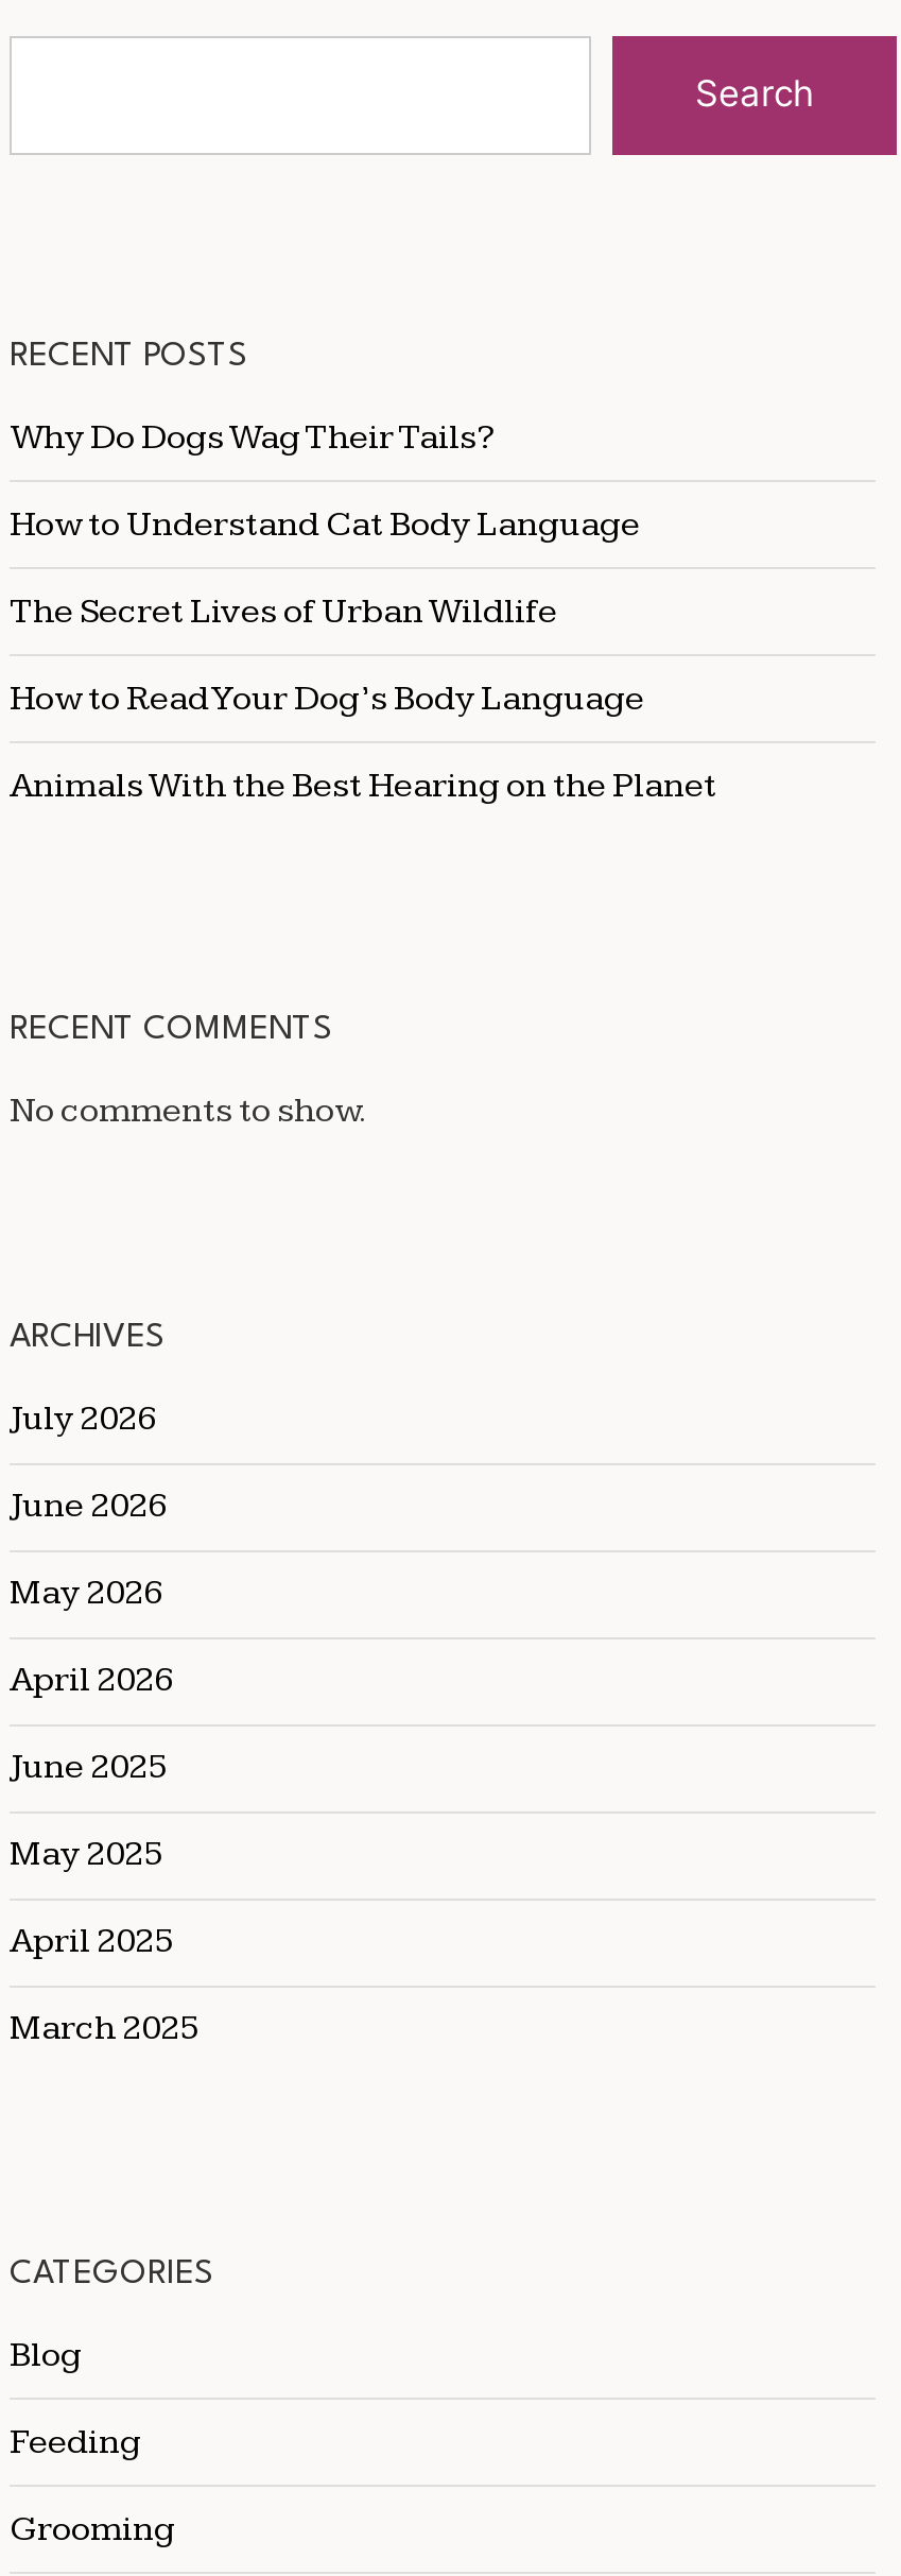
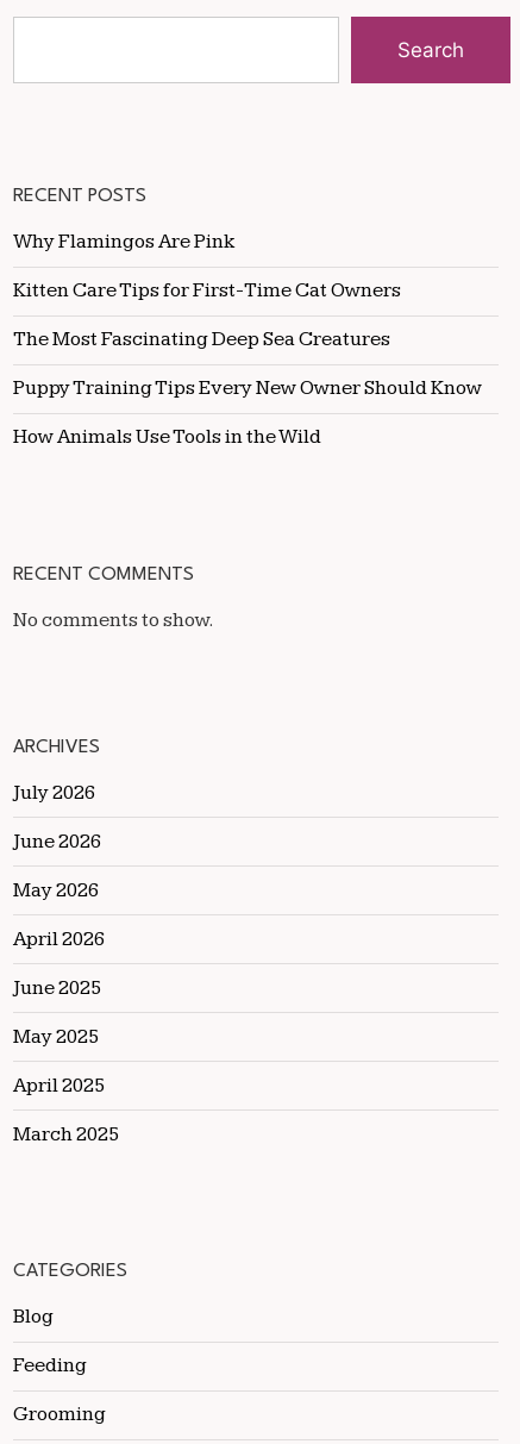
[10,415,493,458] Why Do Dogs Wag Their Tails? -> [13,230,236,254] Why Flamingos Are Pink
[10,502,640,545] How to Understand Cat Body Language -> [13,279,401,302] Kitten Care Tips for First-Time Cat Owners
[10,590,557,632] The Secret Lives of Urban Wildlife -> [13,327,390,351] The Most Fascinating Deep Sea Creatures
[10,677,644,719] How to Read Your Dog’s Body Language -> [13,376,482,400] Puppy Training Tips Every New Owner Should Know
[10,764,716,806] Animals With the Best Hearing on the Planet -> [13,425,321,449] How Animals Use Tools in the Wild

